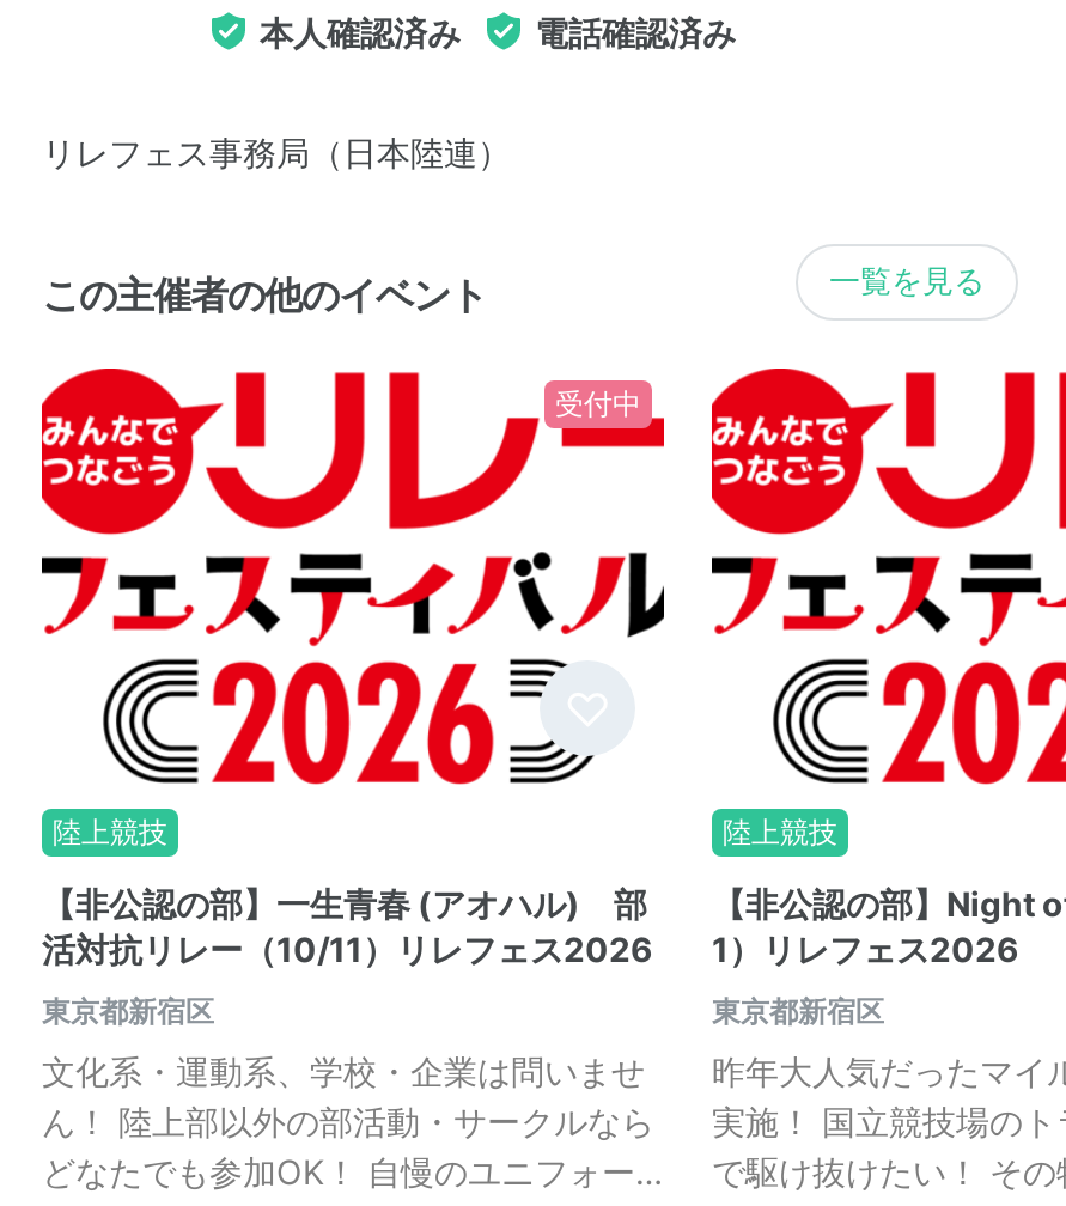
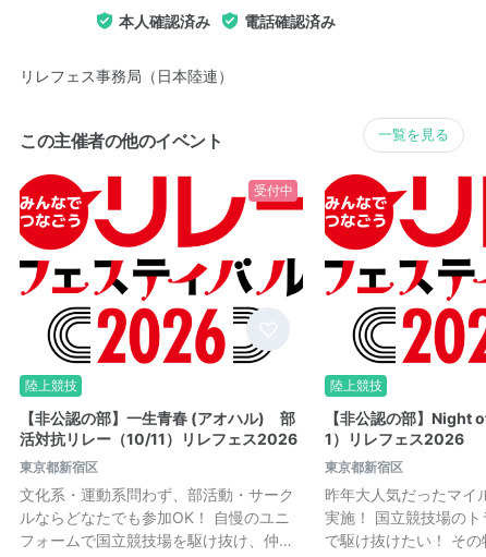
[42,1049,664,1190] 文化系・運動系、学校・企業は問いませ | ん！ 陸上部以外の部活動・サークルなら | どなたでも参加OK！ 自慢のユニフォー… -> [20,485,294,549] 文化系・運動系問わず、部活動・サーク | ルならどなたでも参加OK！ 自慢のユニ | フォームで国立競技場を駆け抜け、仲…

